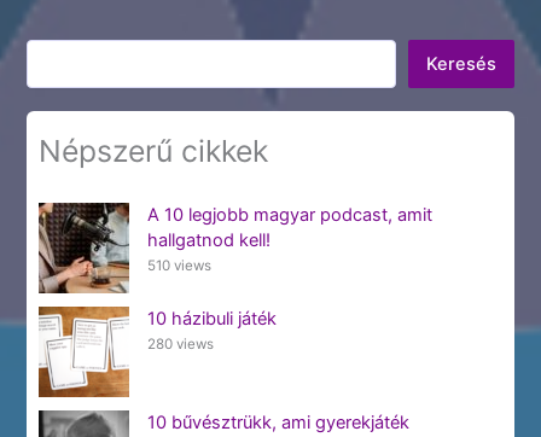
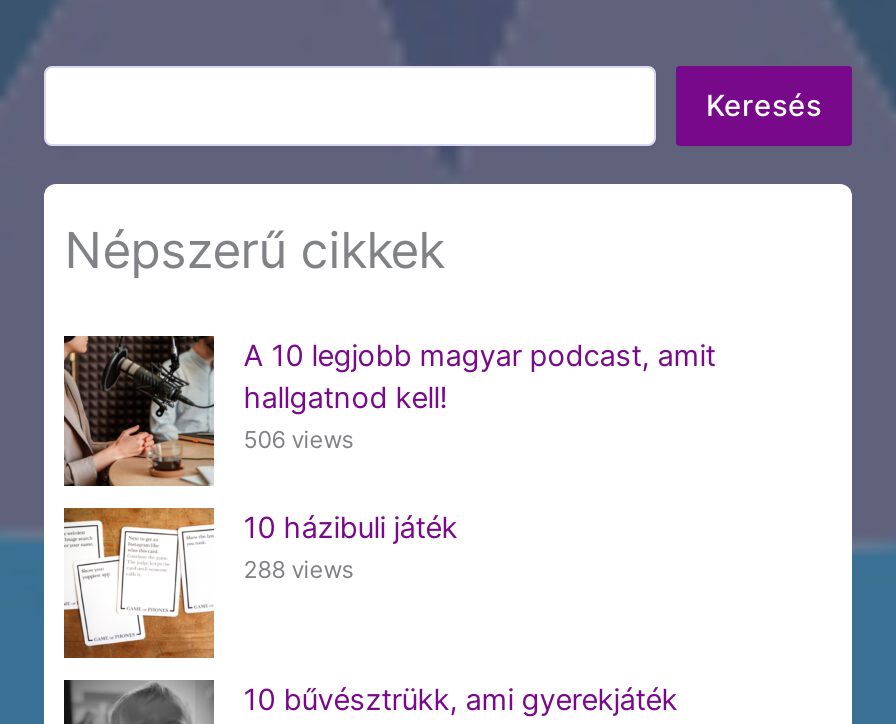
[147,257,211,274] 510 views -> [244,425,354,453] 506 views
[147,335,214,352] 280 views -> [244,555,354,583] 288 views

